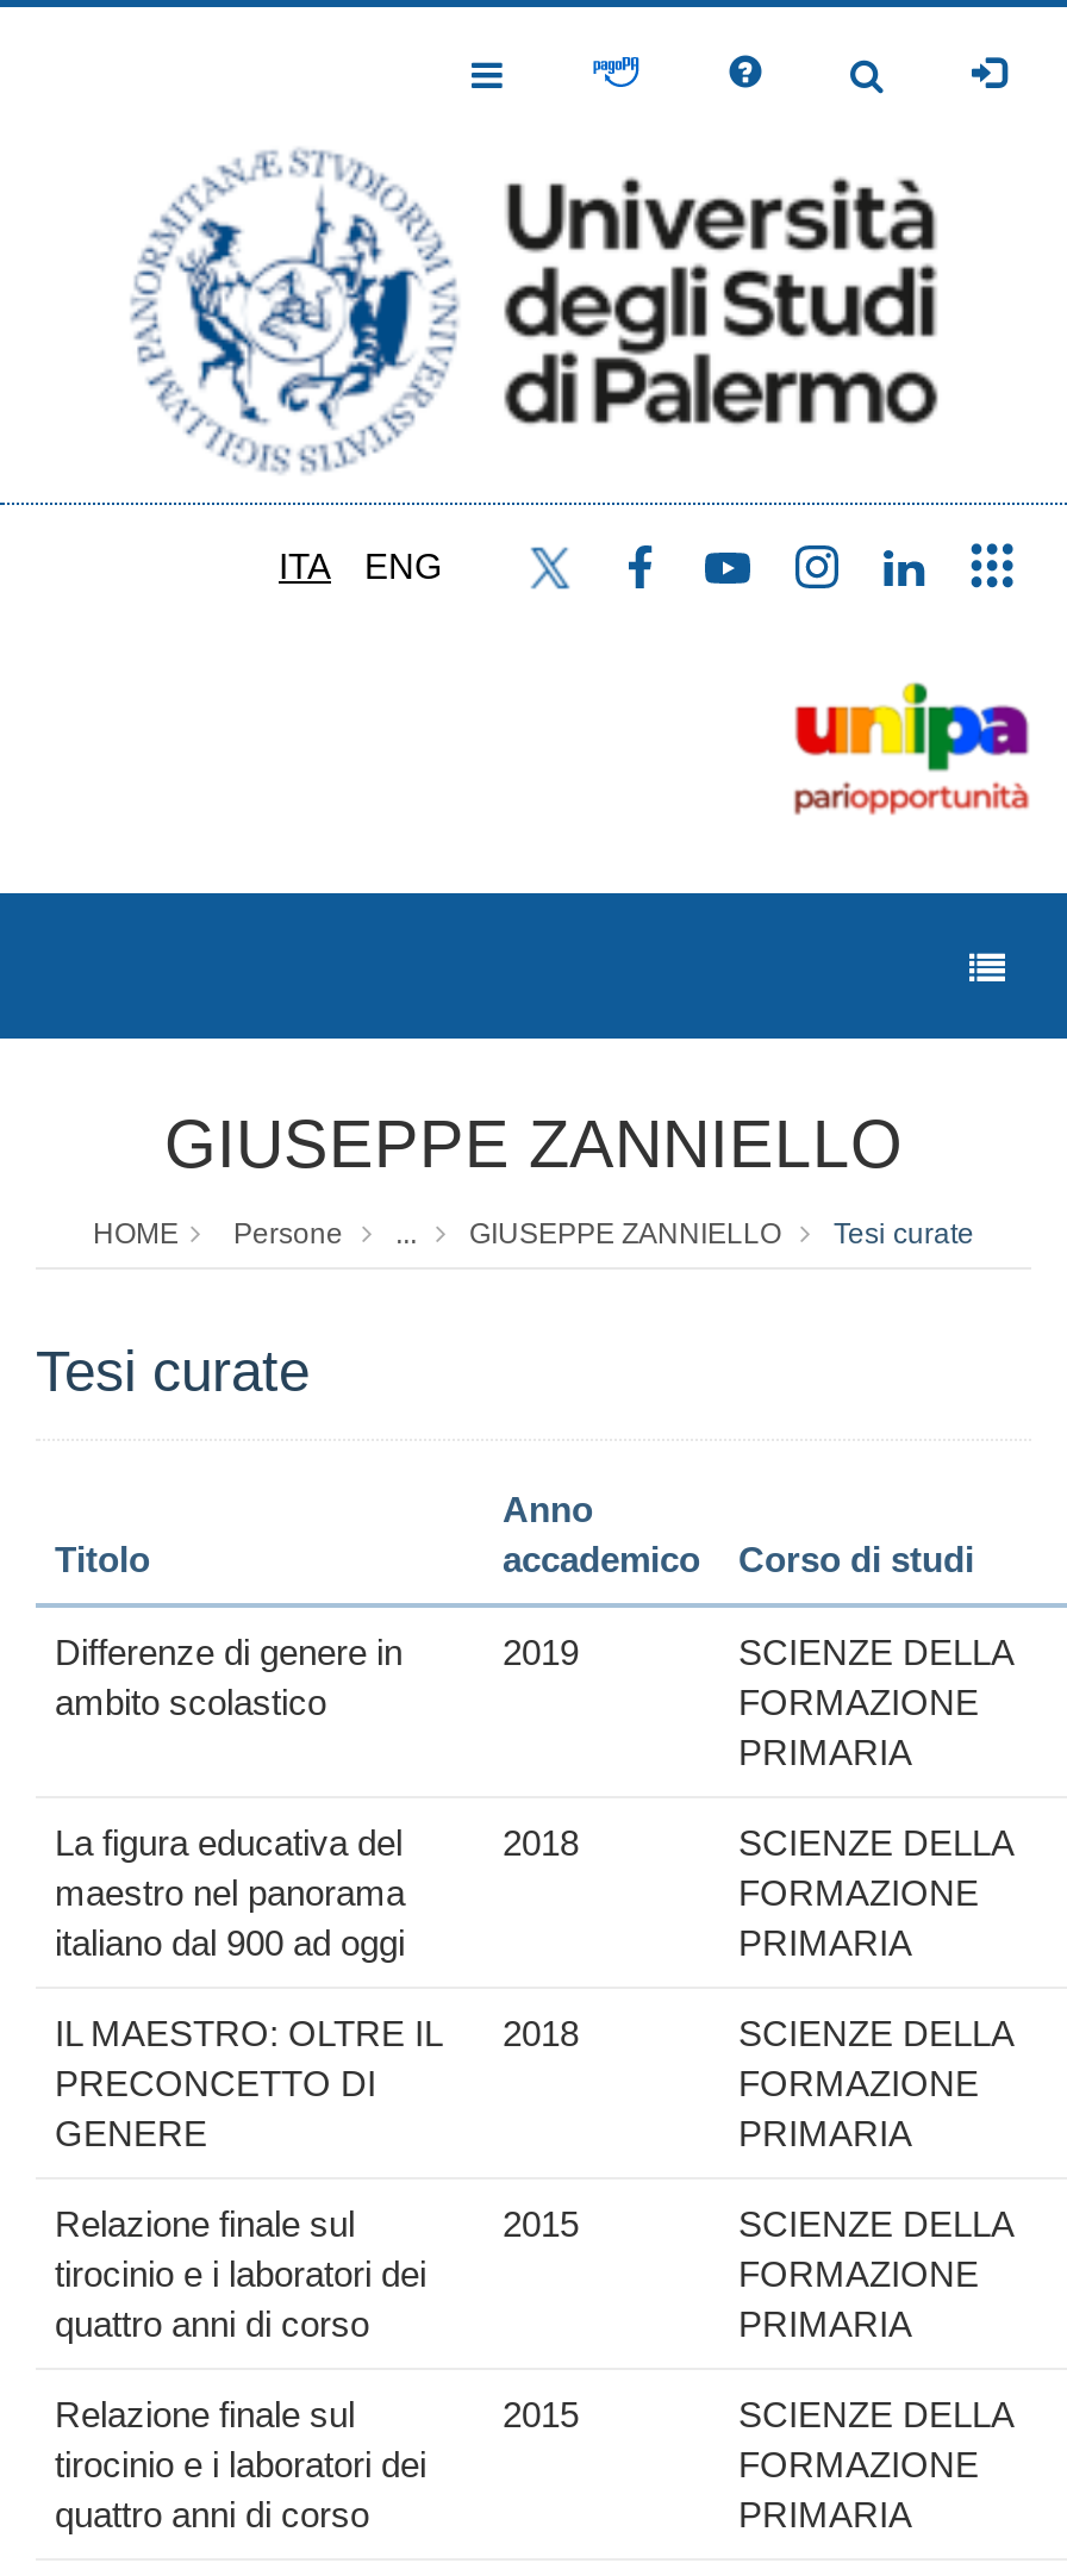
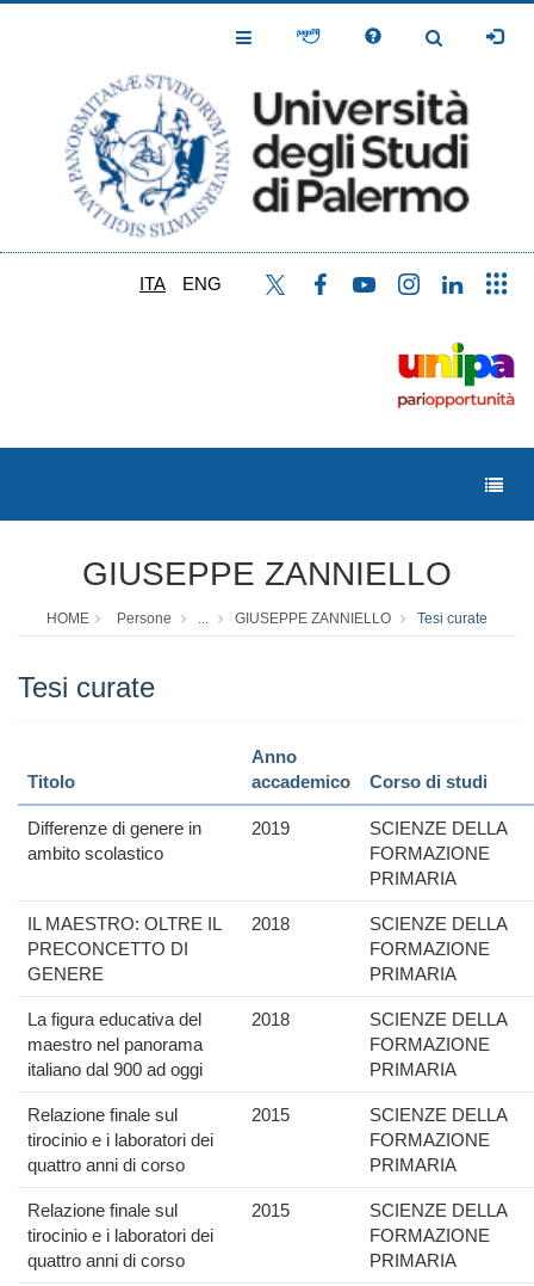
moved [55,1823,405,1964] -> [27,1009,203,1080]: La figura educativa del | maestro nel panorama | italiano dal 900 ad oggi
moved [55,2014,443,2154] -> [27,914,222,984]: IL MAESTRO: OLTRE IL | PRECONCETTO DI | GENERE

